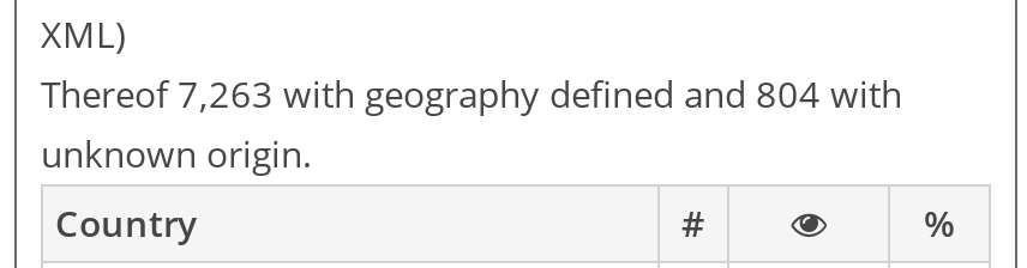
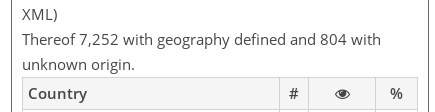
[41,69,902,117] Thereof 7,263 with geography defined and 804 with -> [22,29,381,49] Thereof 7,252 with geography defined and 804 with

